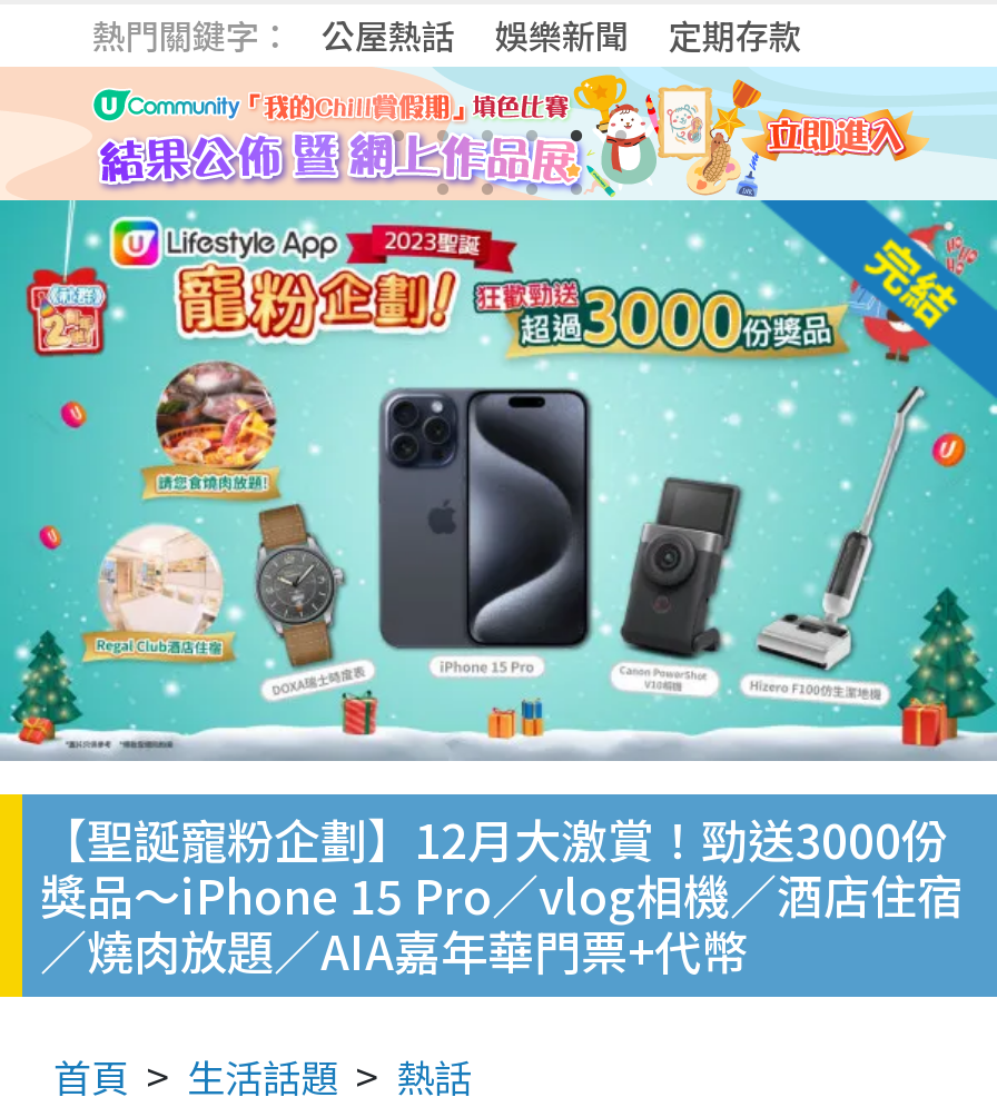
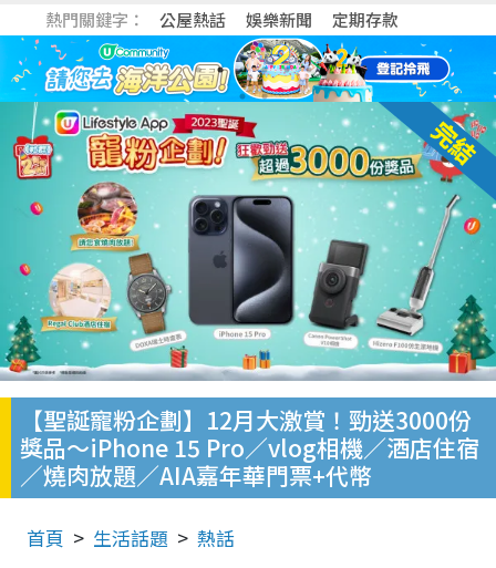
[7,67,990,202] [image] -> [3,34,493,103] [image]

